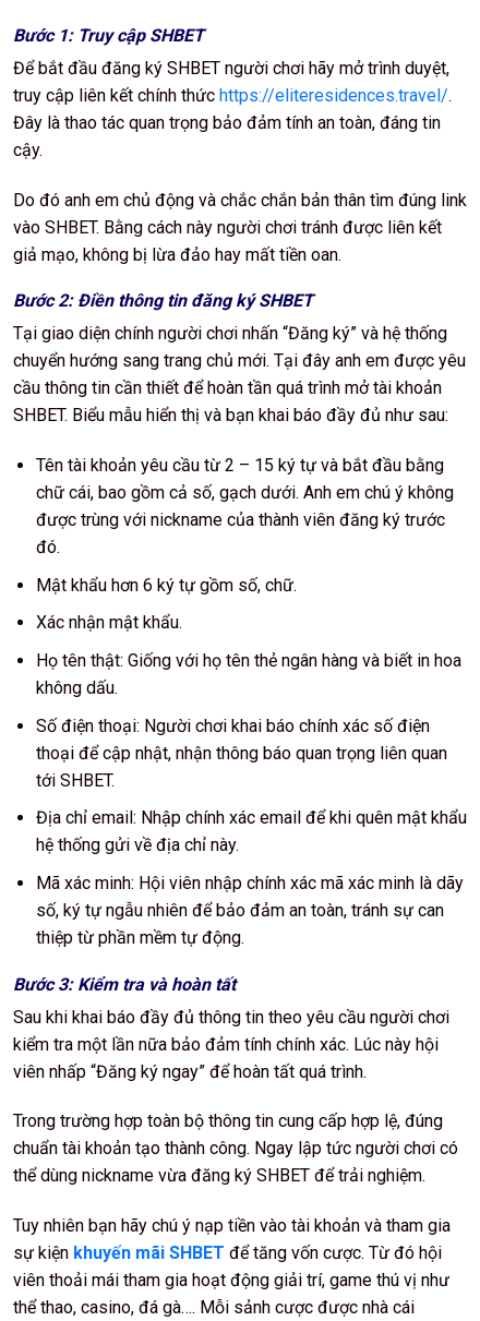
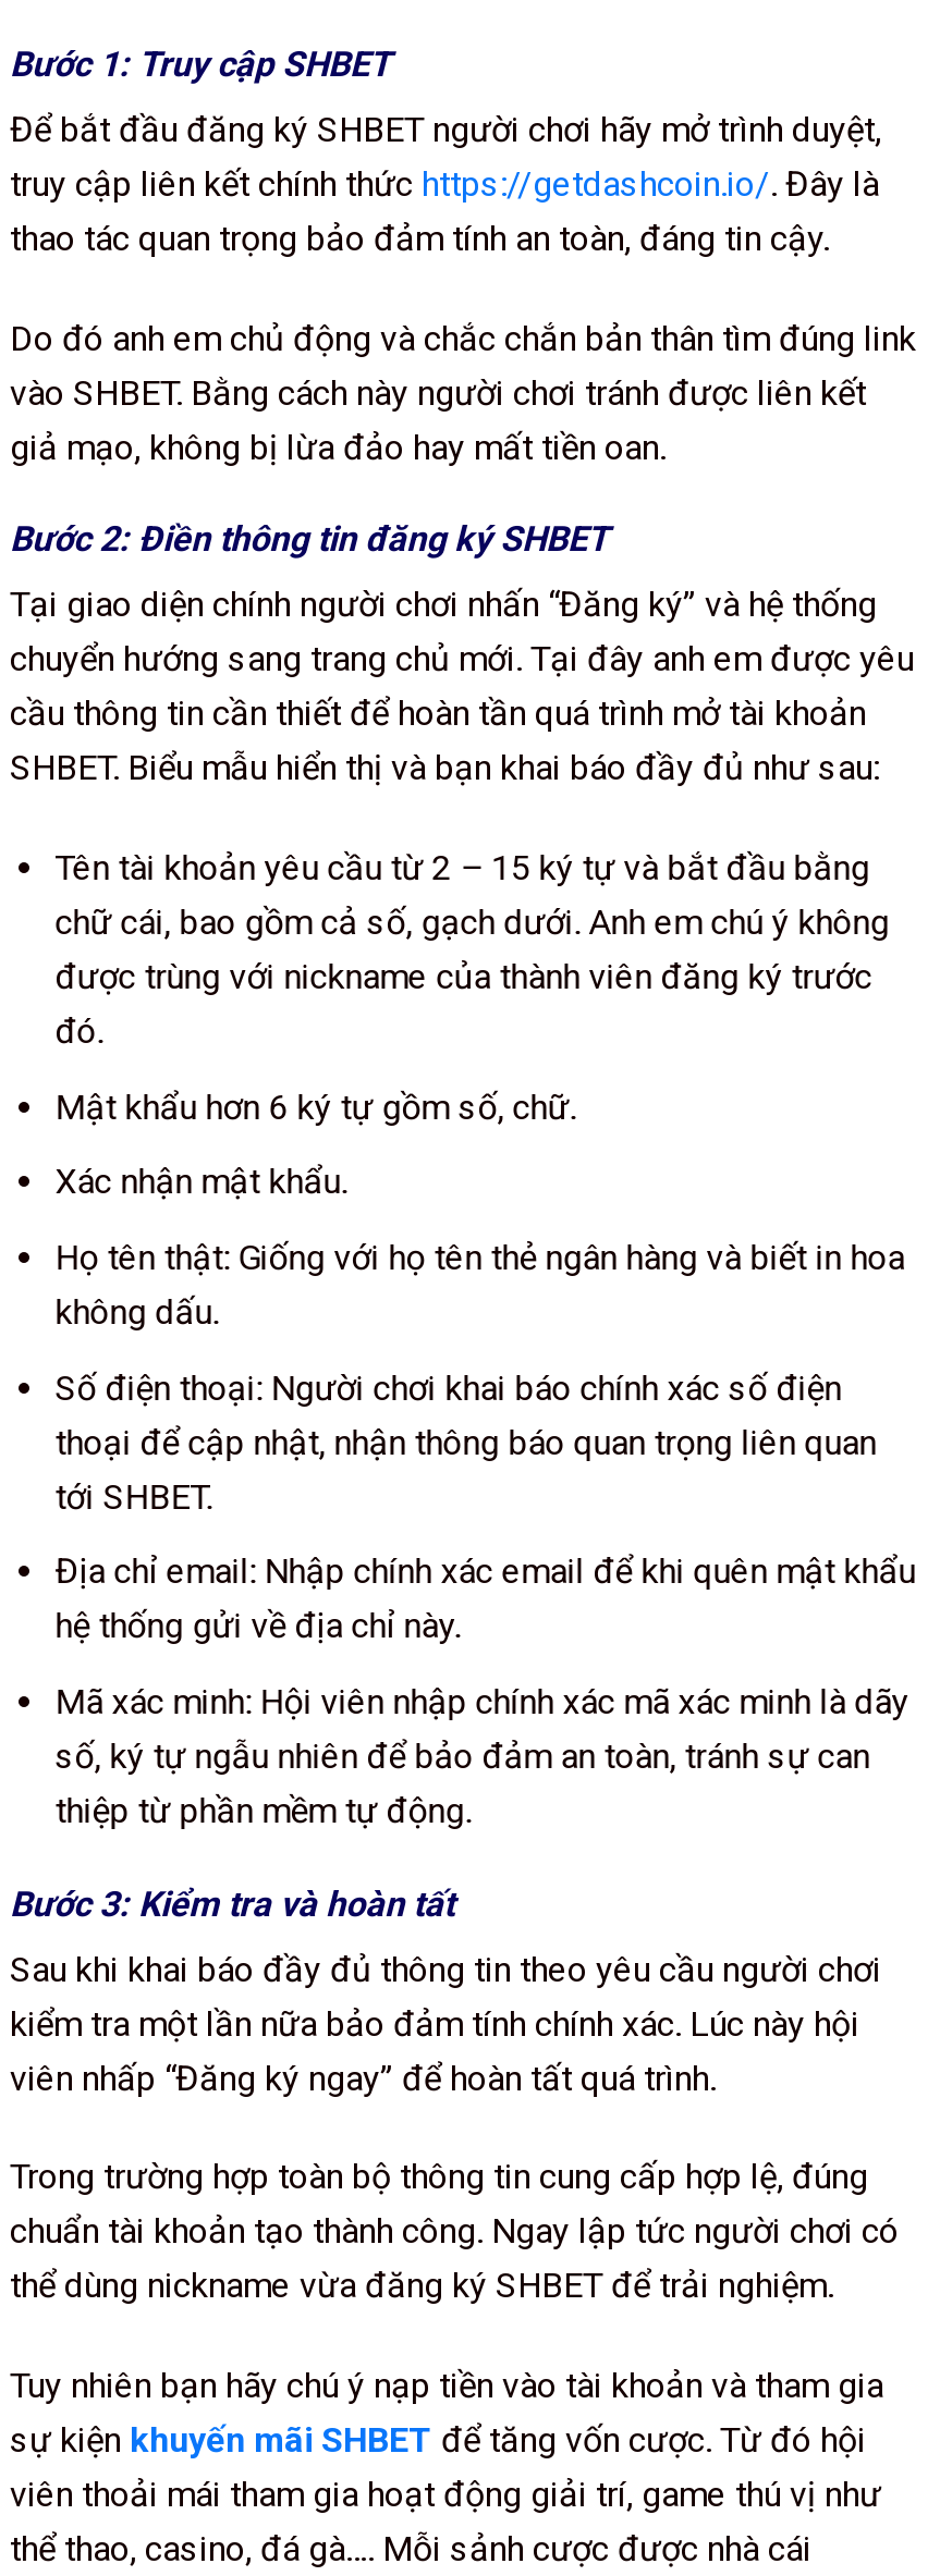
[13,85,452,160] truy cập liên kết chính thức https://eliteresidences.travel/. | Đây là thao tác quan trọng bảo đảm tính an toàn, đáng tin | cậy. -> [10,163,879,259] truy cập liên kết chính thức https://getdashcoin.io/. Đây là | thao tác quan trọng bảo đảm tính an toàn, đáng tin cậy.

